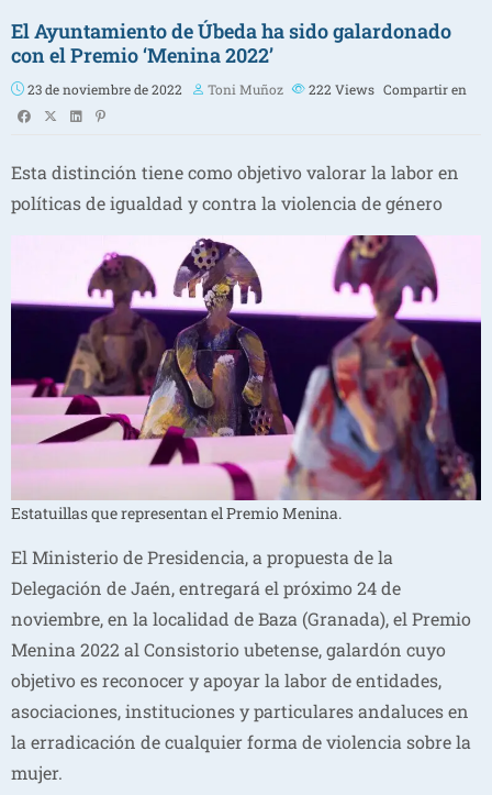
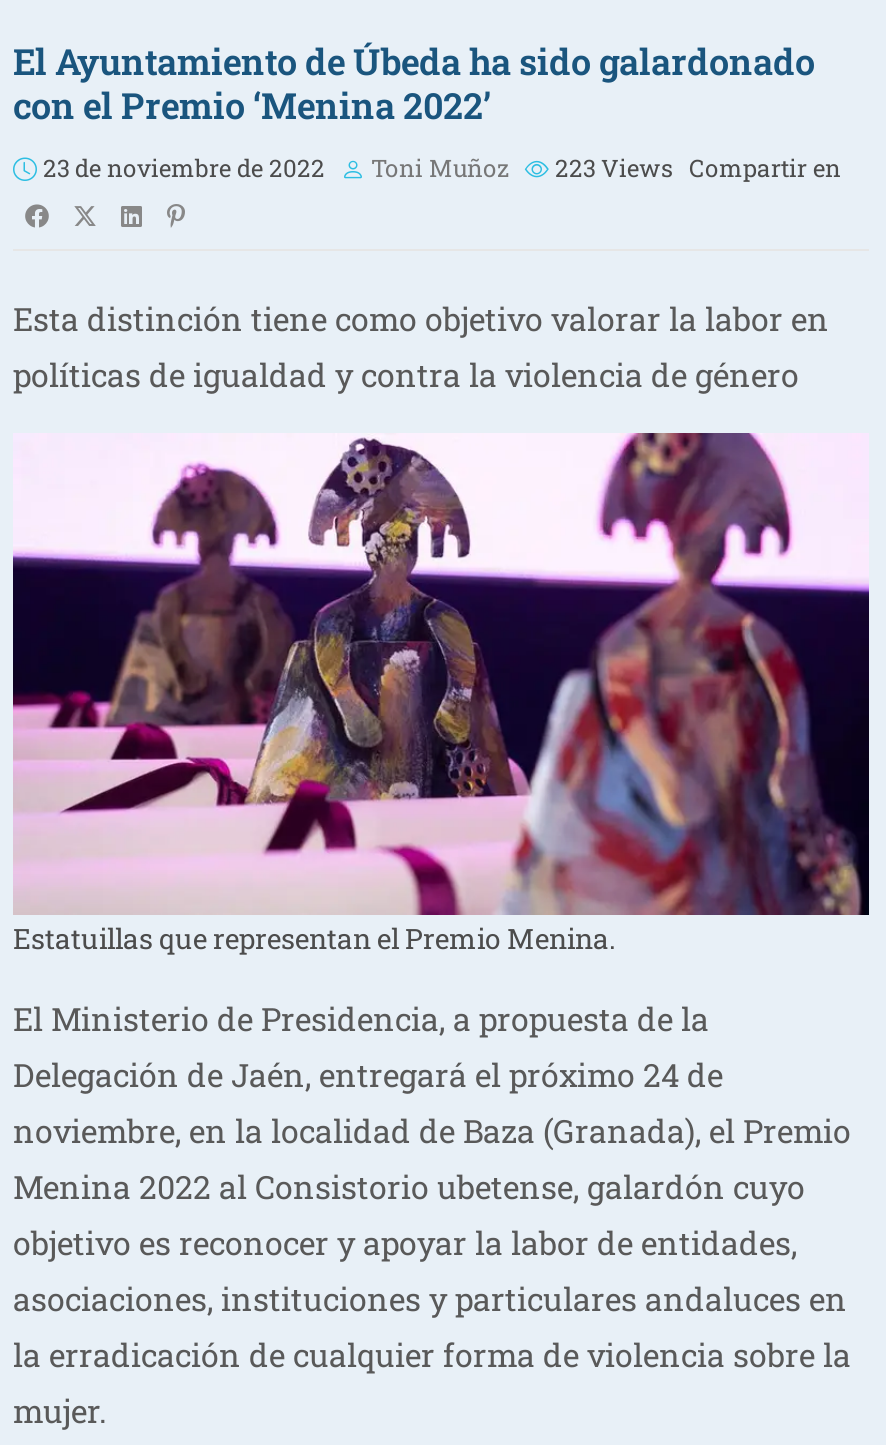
[305,80,467,98] 222 Views Compartir en -> [549,151,841,183] 223 Views Compartir en

